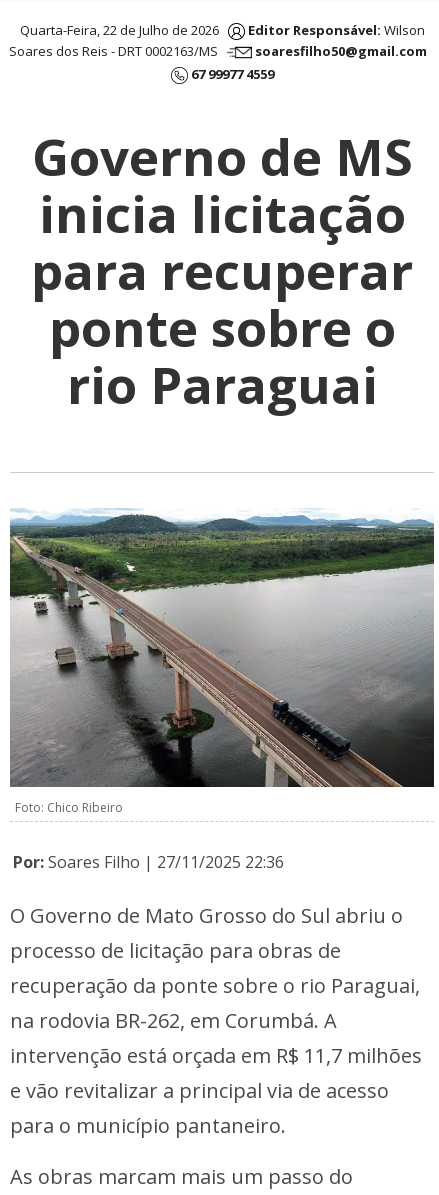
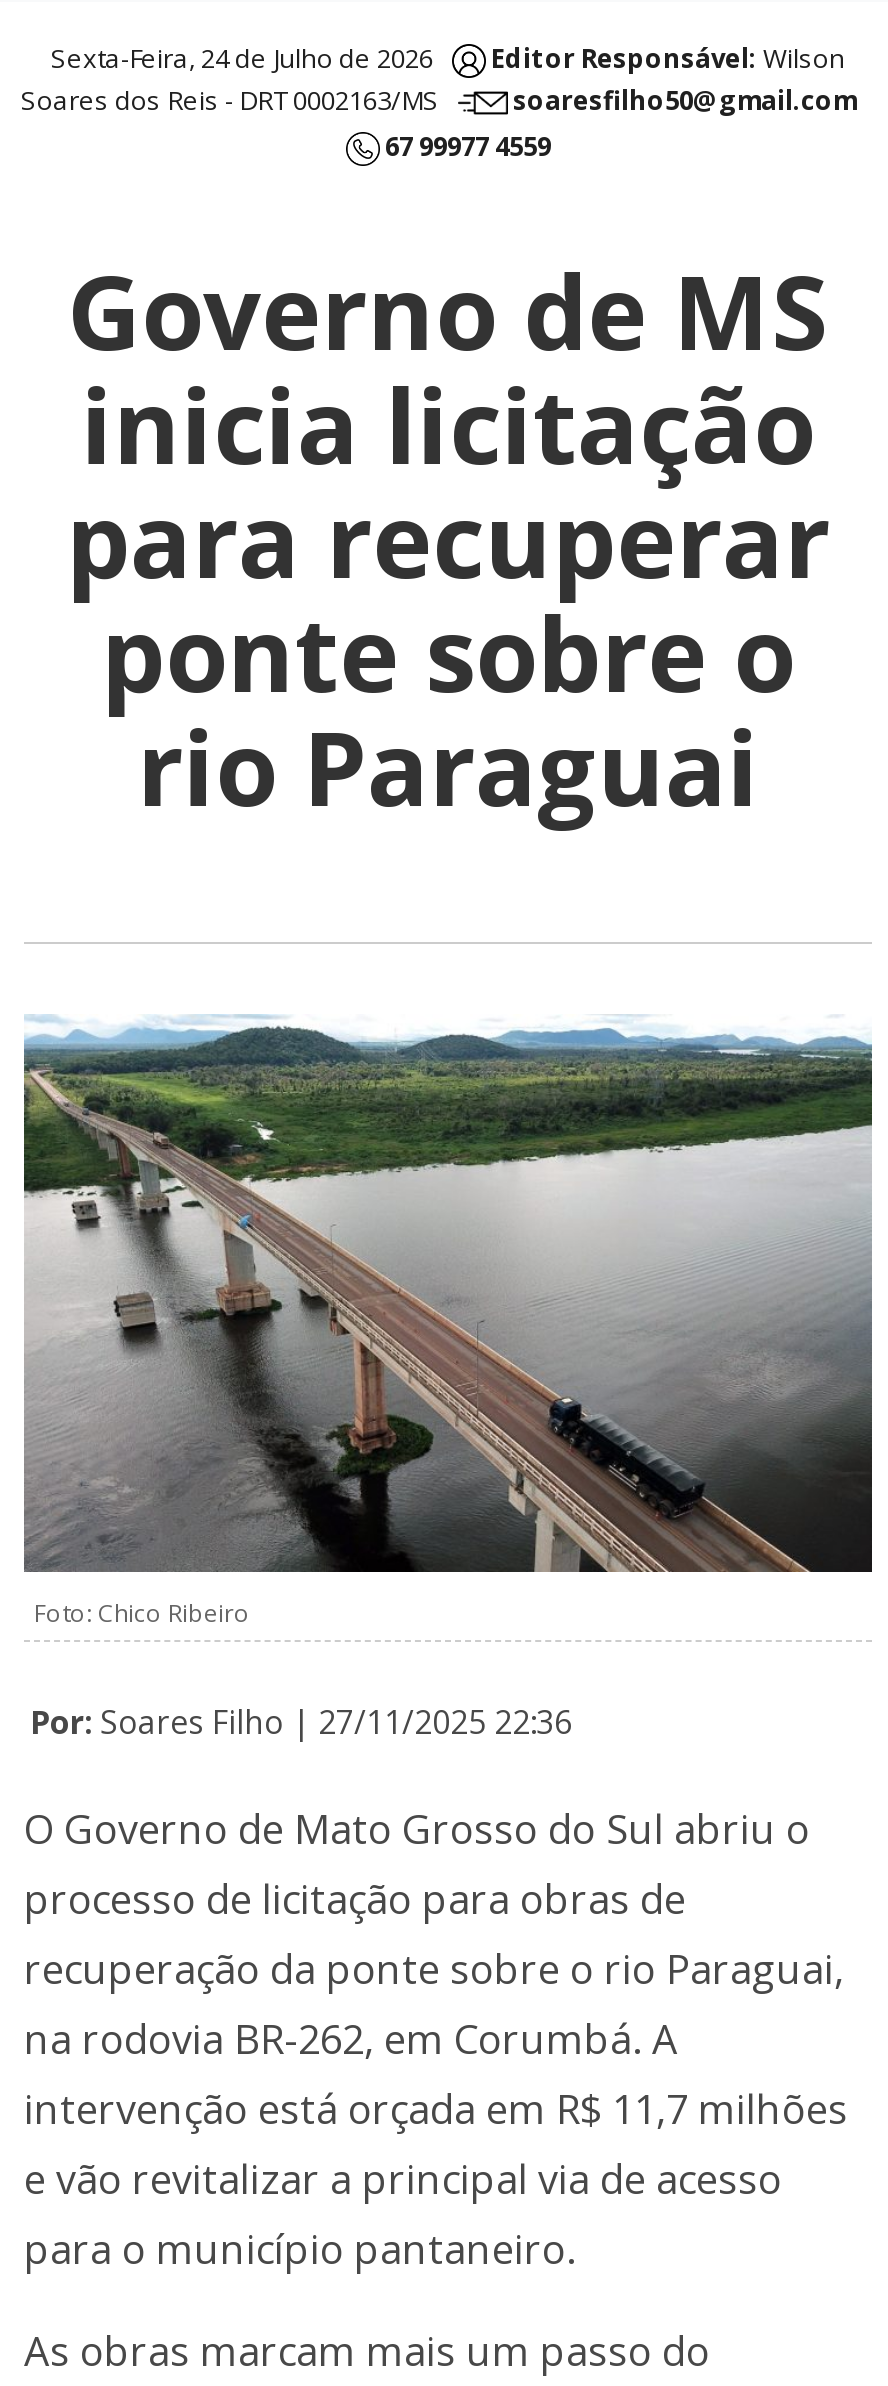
[19,21,227,39] Quarta-Feira, 22 de Julho de 2026 -> [51,40,451,76] Sexta-Feira, 24 de Julho de 2026

